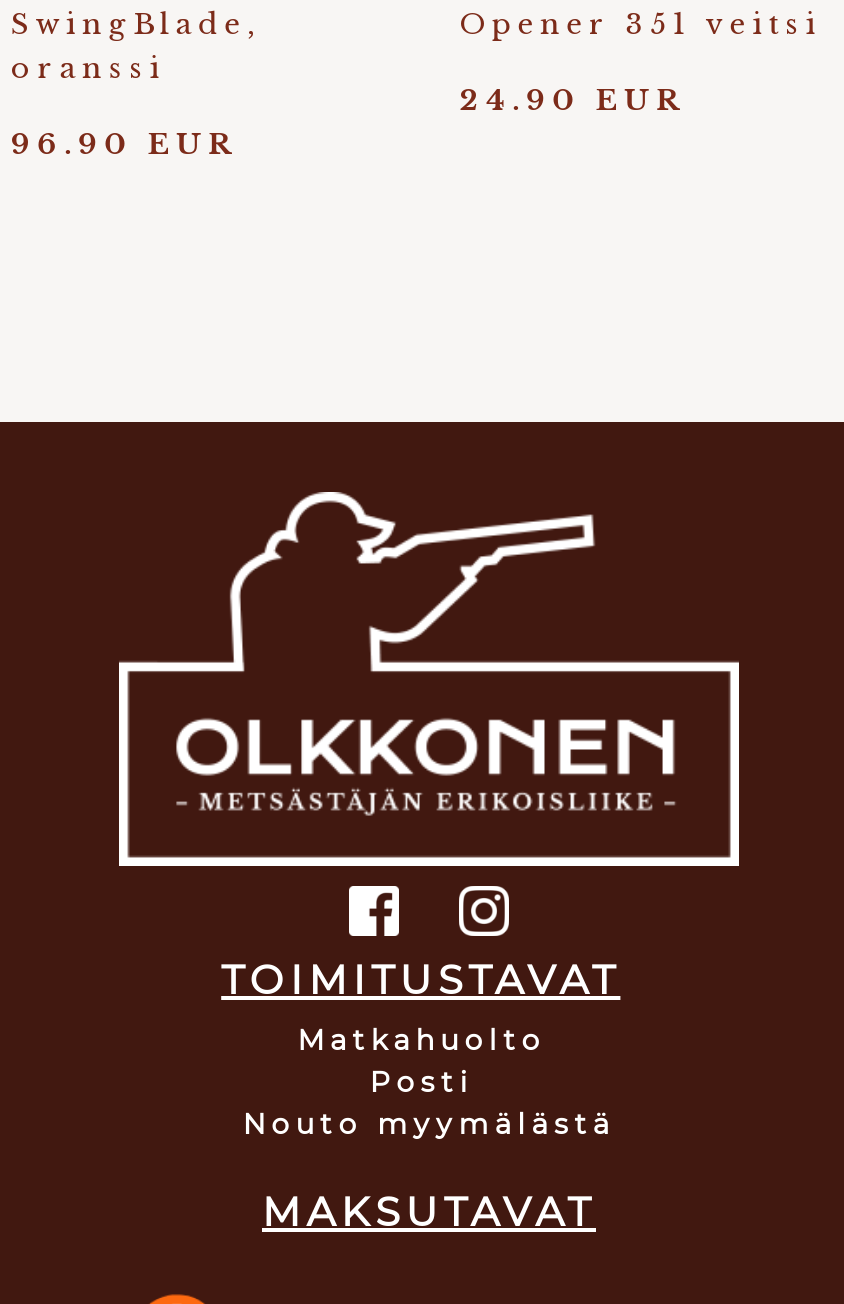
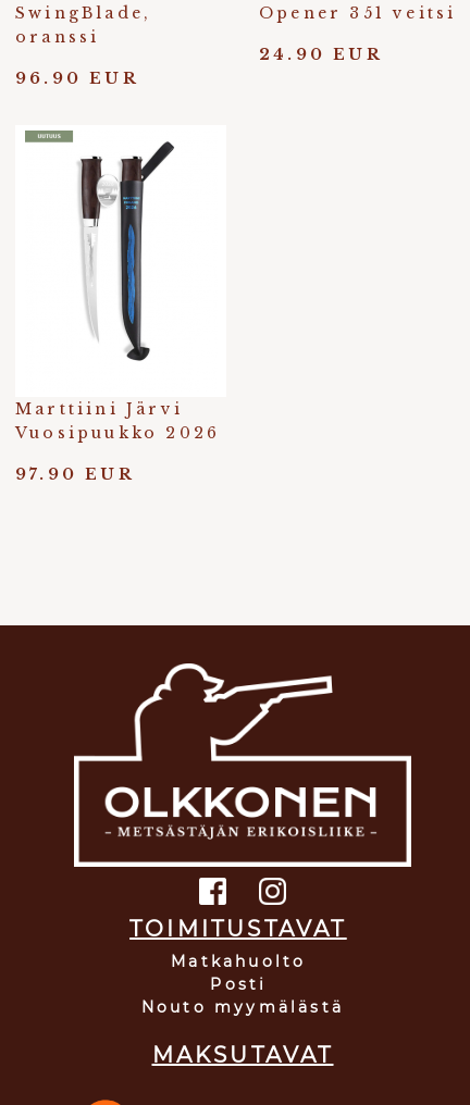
none -> [15,129,220,484] [image] | Marttiini Järvi | Vuosipuukko 2026 | 97.90 EUR

